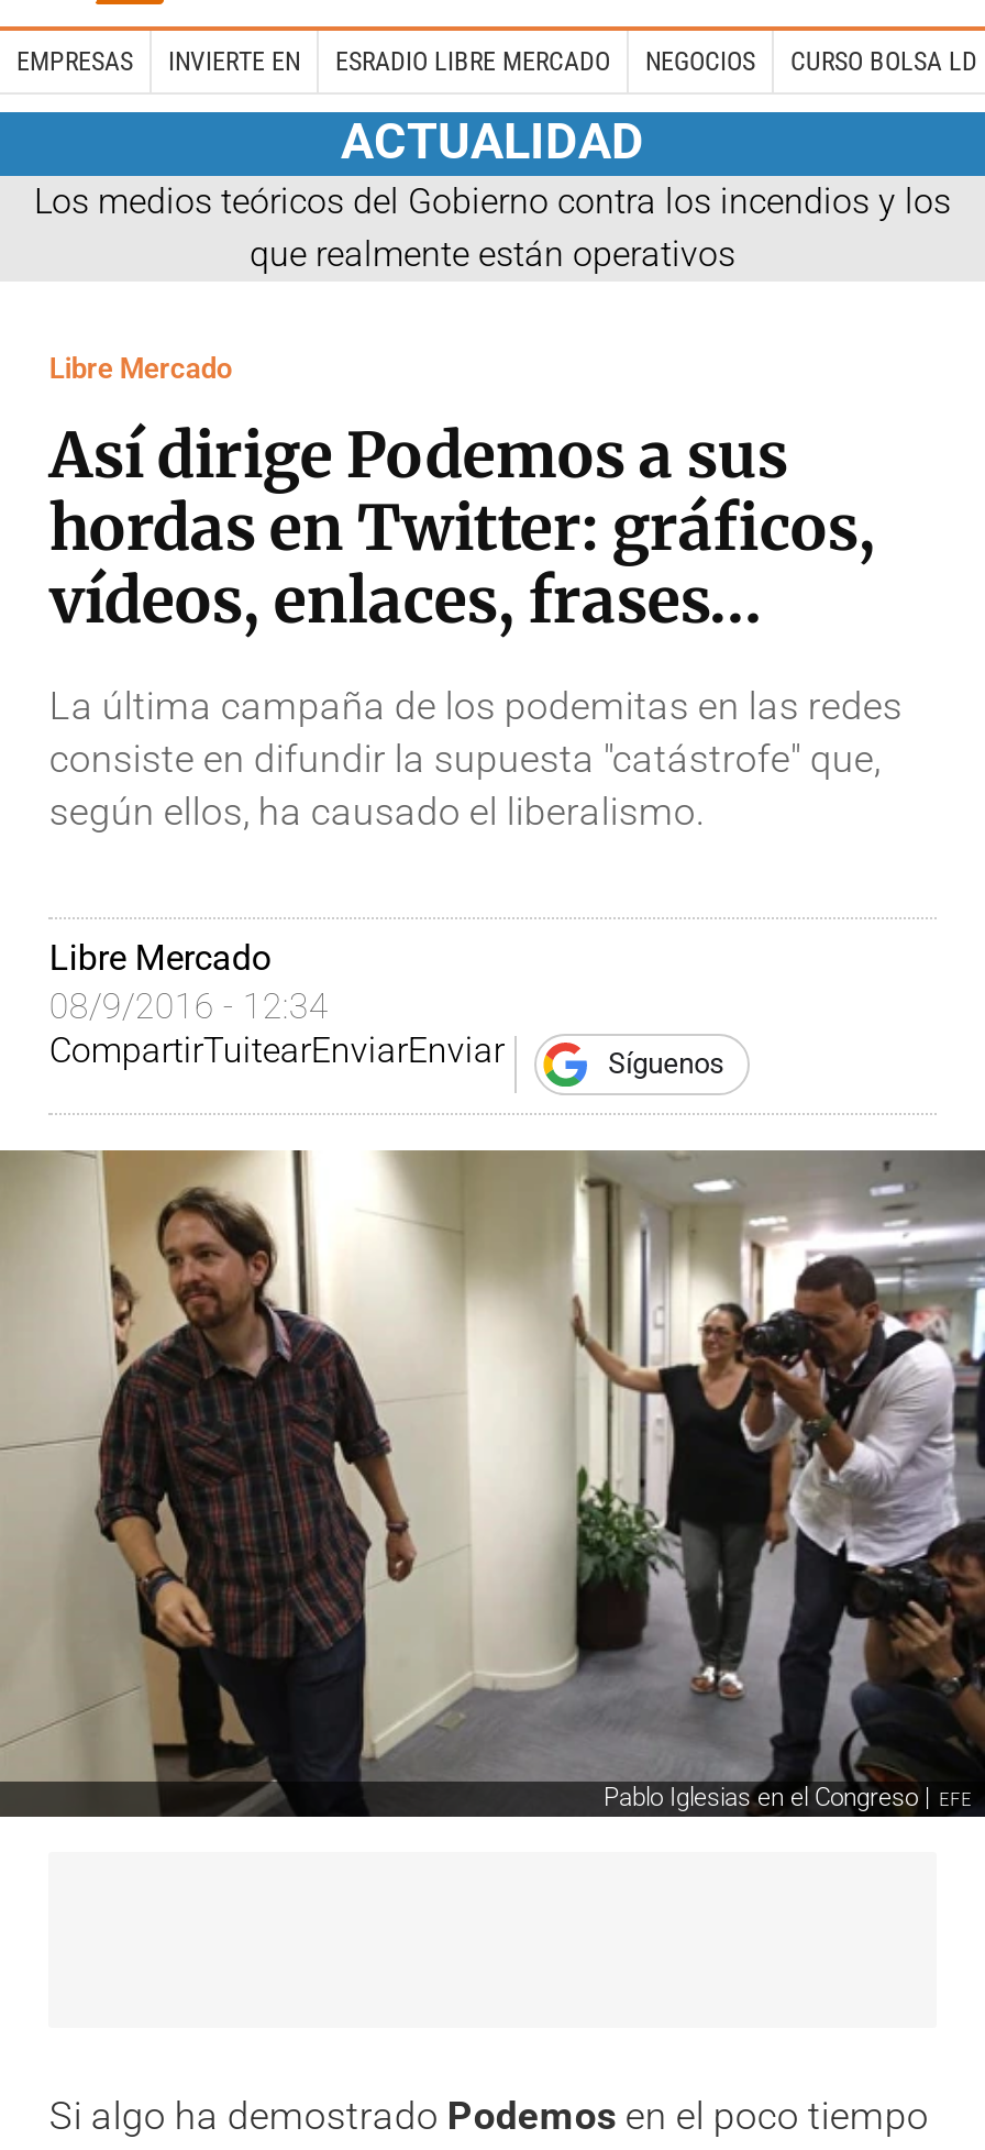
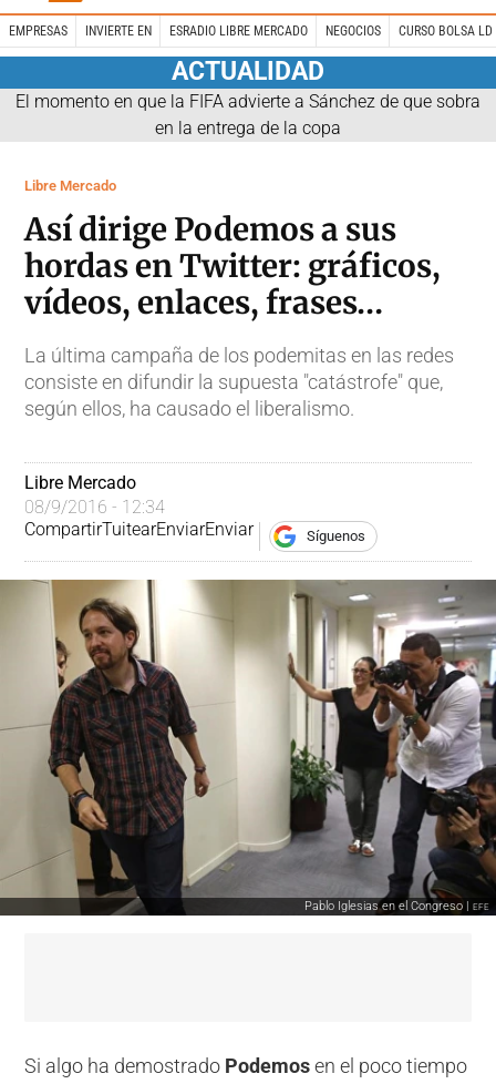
[34,179,951,274] Los medios teóricos del Gobierno contra los incendios y los | que realmente están operativos -> [15,90,480,138] El momento en que la FIFA advierte a Sánchez de que sobra | en la entrega de la copa

